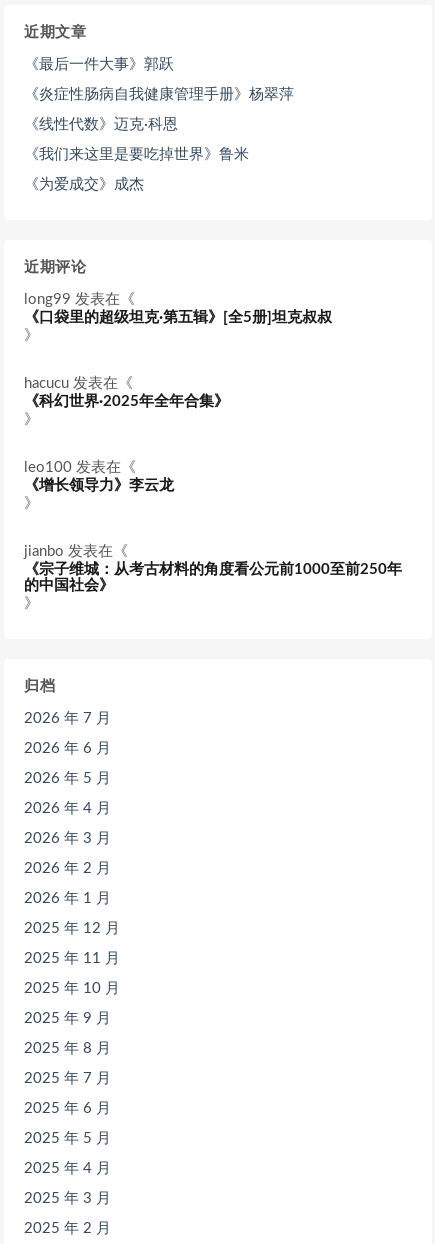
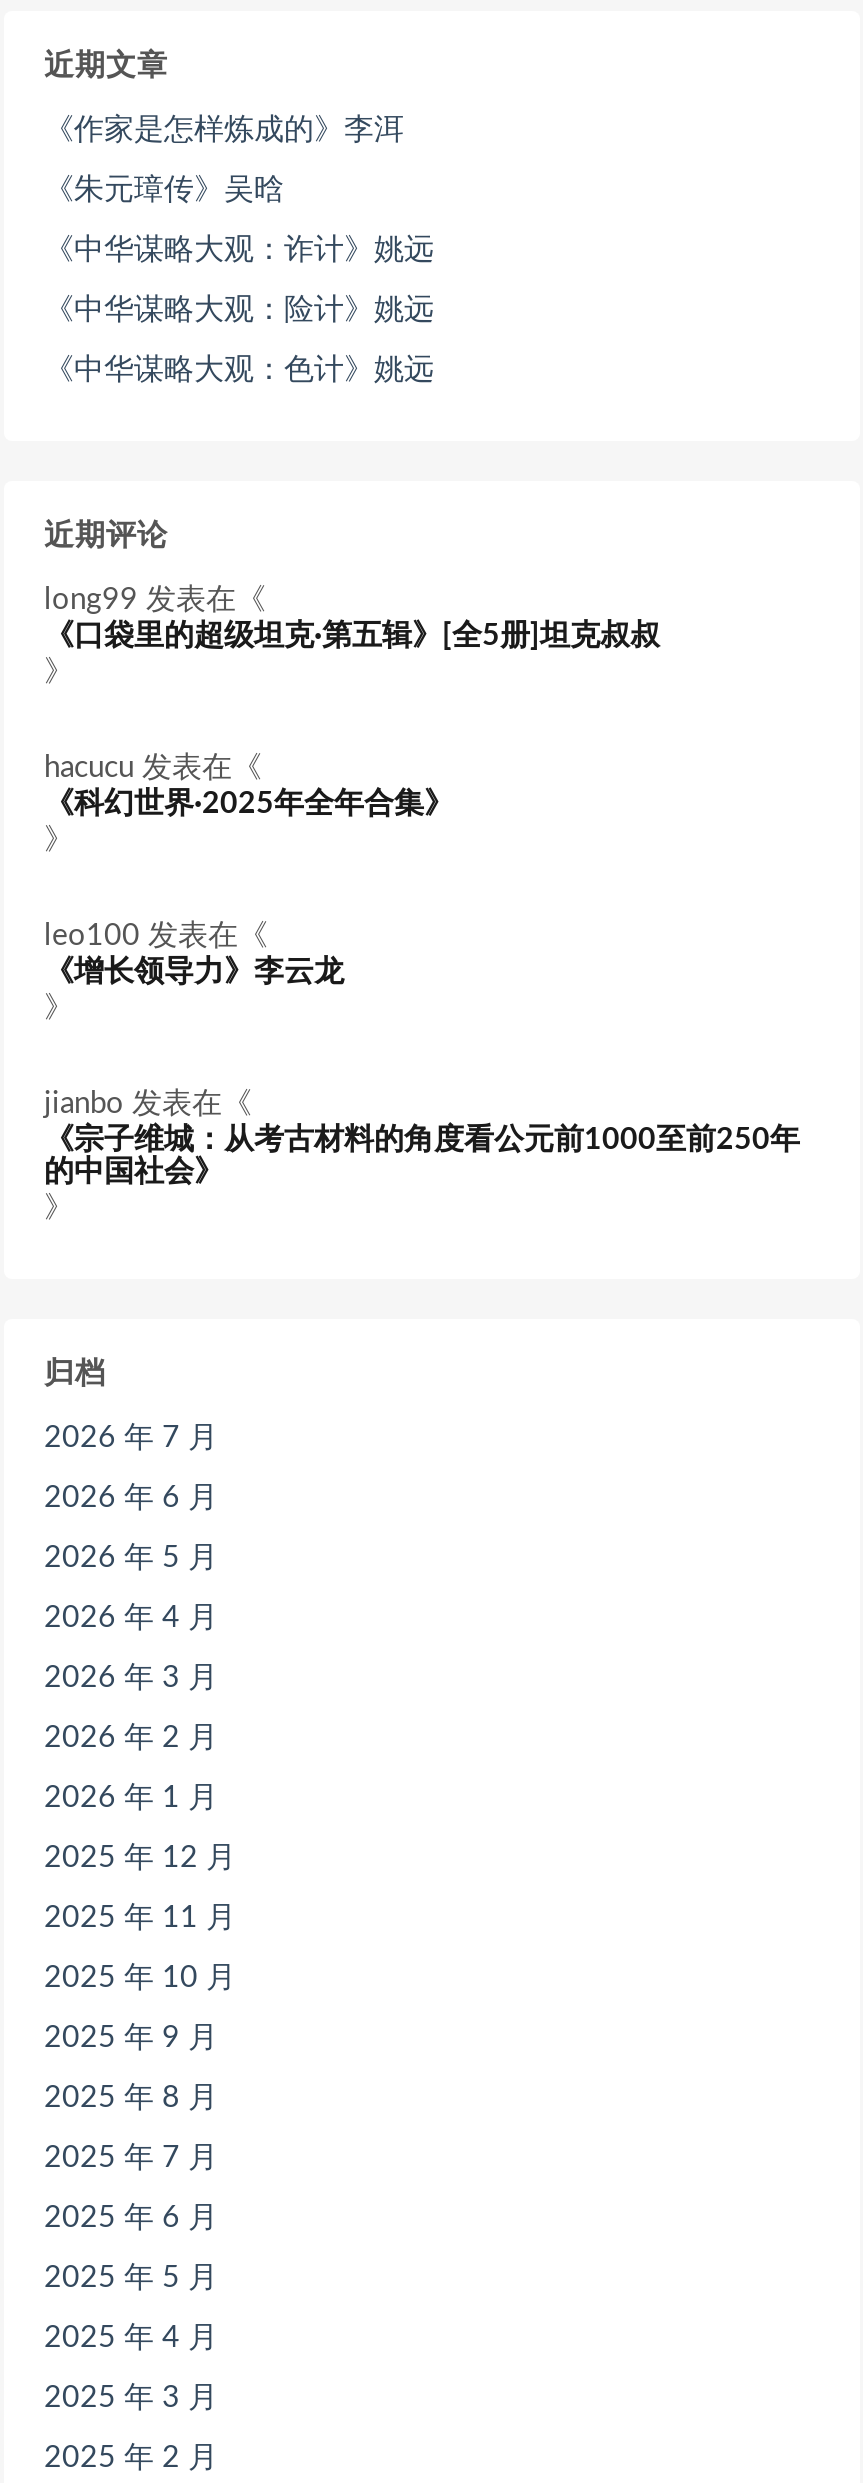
[24,57,174,72] 《最后一件大事》郭跃 -> [44,115,404,145] 《作家是怎样炼成的》李洱
[24,87,294,102] 《炎症性肠病自我健康管理手册》杨翠萍 -> [44,175,284,205] 《朱元璋传》吴晗
[24,117,178,132] 《线性代数》迈克·科恩 -> [44,235,434,265] 《中华谋略大观：诈计》姚远
[24,147,249,162] 《我们来这里是要吃掉世界》鲁米 -> [44,295,434,325] 《中华谋略大观：险计》姚远
[24,177,144,192] 《为爱成交》成杰 -> [44,355,434,385] 《中华谋略大观：色计》姚远

